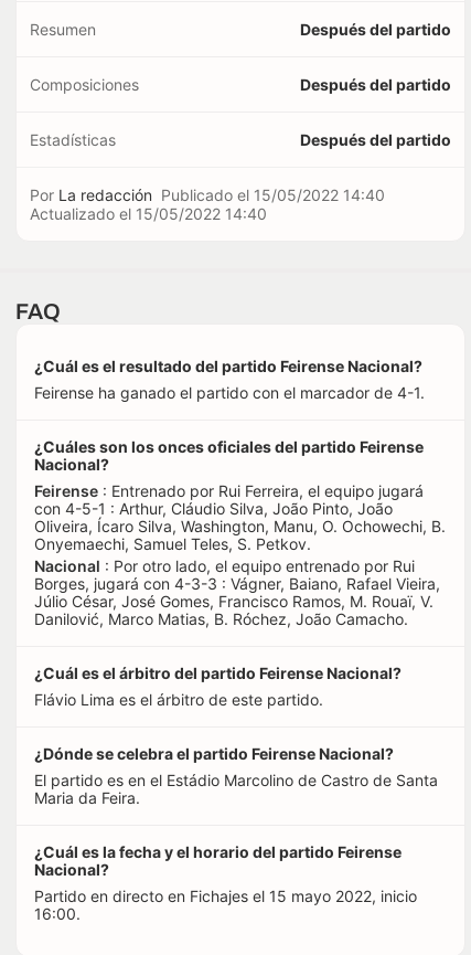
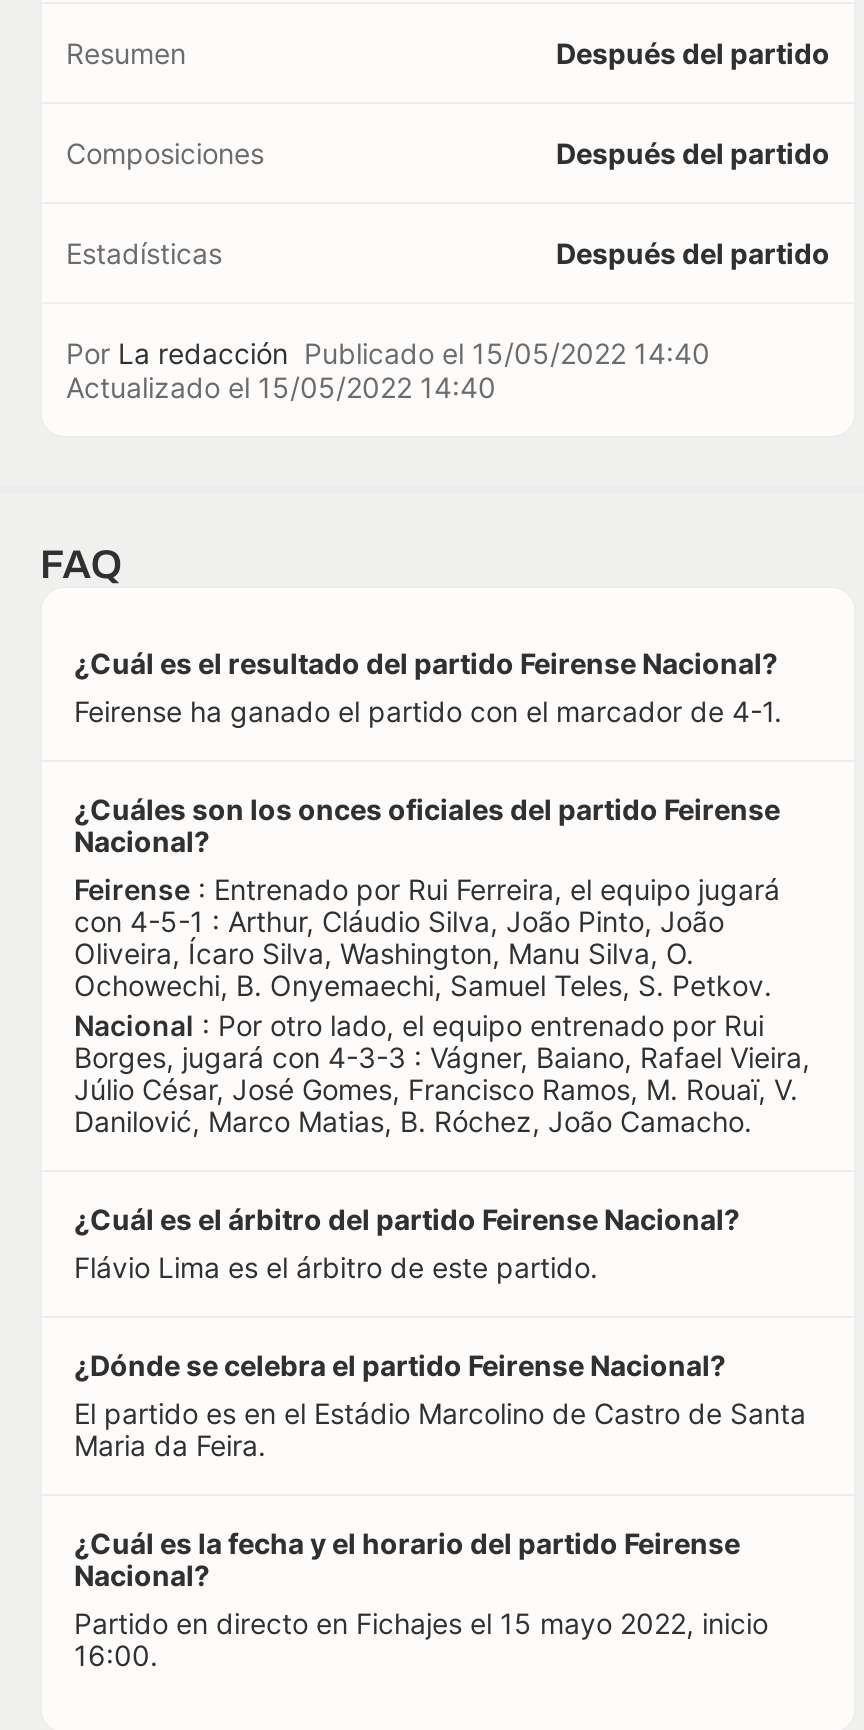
[34,516,446,553] Oliveira, Ícaro Silva, Washington, Manu, O. Ochowechi, B. | Onyemaechi, Samuel Teles, S. Petkov. -> [74,936,772,1002] Oliveira, Ícaro Silva, Washington, Manu Silva, O. | Ochowechi, B. Onyemaechi, Samuel Teles, S. Petkov.

